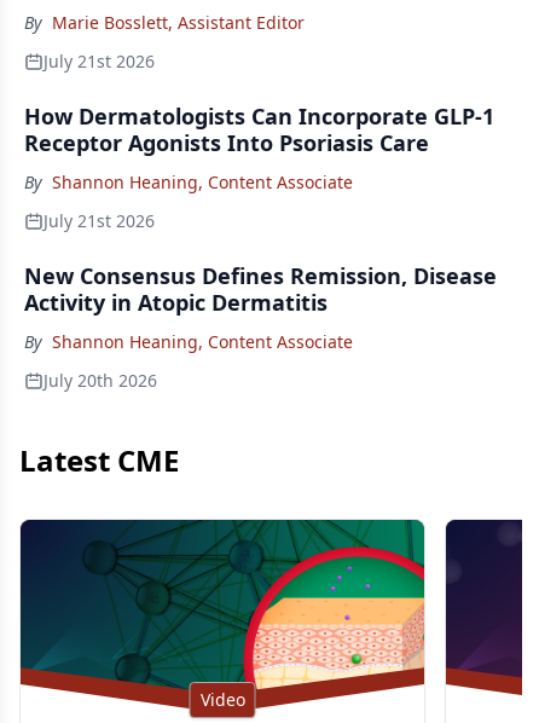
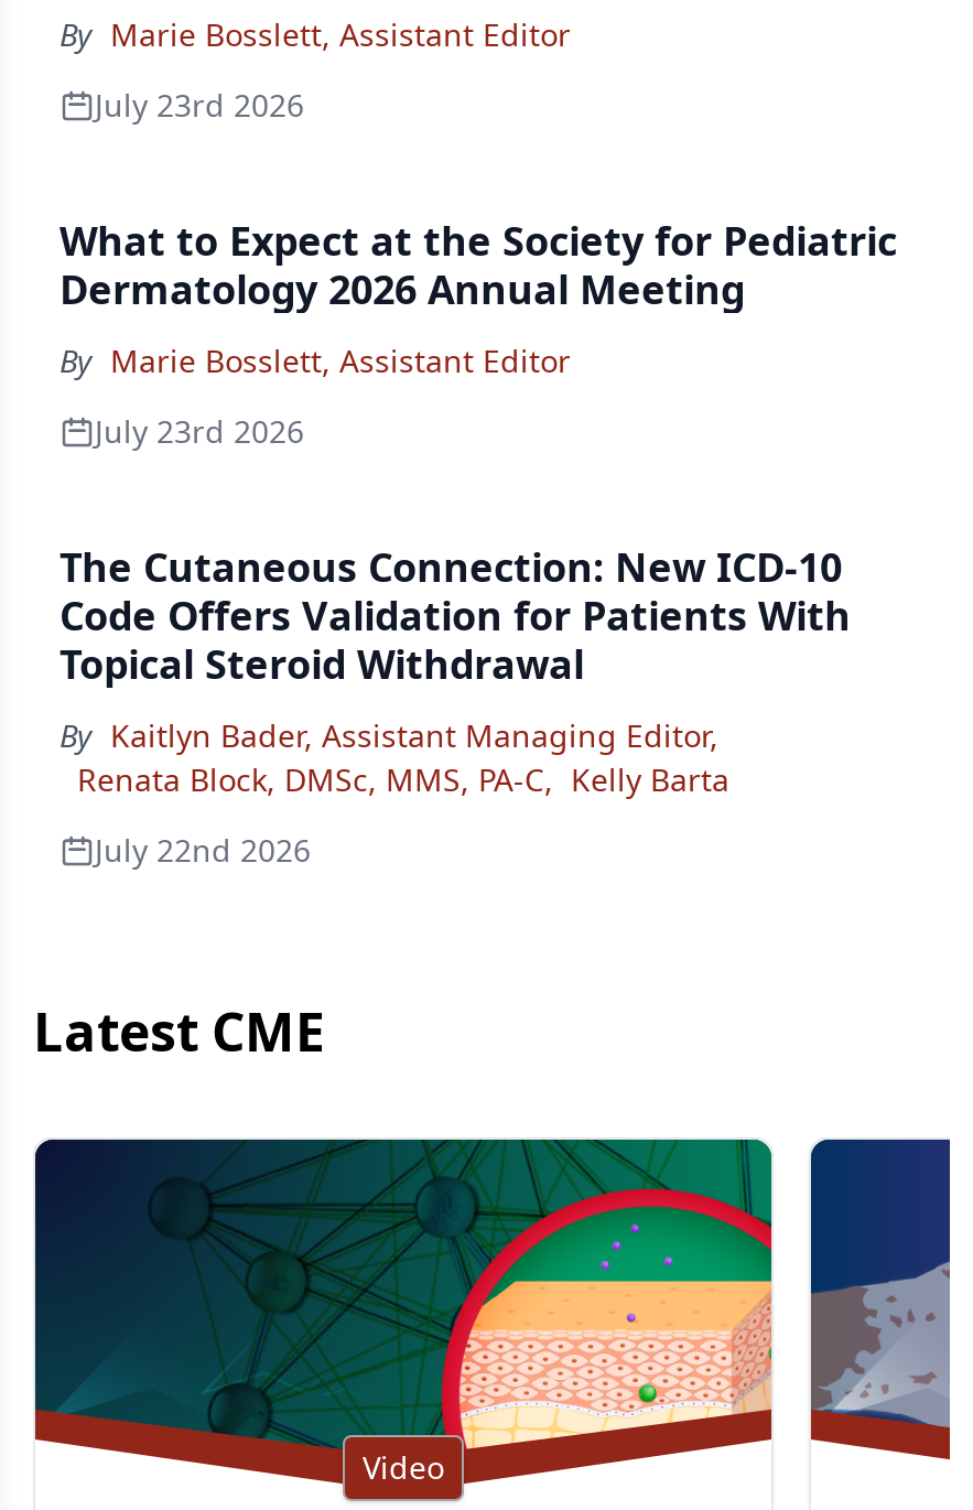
[44,49,155,72] July 21st 2026 -> [95,84,304,125] July 23rd 2026
[24,101,494,157] How Dermatologists Can Incorporate GLP-1 | Receptor Agonists Into Psoriasis Care -> [60,214,897,315] What to Expect at the Society for Pediatric | Dermatology 2026 Annual Meeting
[24,170,353,193] By Shannon Heaning, Content Associate -> [60,339,571,381] By Marie Bosslett, Assistant Editor
[44,209,155,232] July 21st 2026 -> [95,410,304,452] July 23rd 2026
[24,261,497,317] New Consensus Defines Remission, Disease | Activity in Atopic Dermatitis -> [60,540,851,690] The Cutaneous Connection: New ICD-10 | Code Offers Validation for Patients With | Topical Steroid Withdrawal
[24,330,353,353] By Shannon Heaning, Content Associate -> [60,714,729,800] By Kaitlyn Bader, Assistant Managing Editor, | Renata Block, DMSc, MMS, PA-C, Kelly Barta
[44,369,157,392] July 20th 2026 -> [95,829,311,871] July 22nd 2026
[447,520,522,677] [image] -> [811,1140,950,1428] [image]

